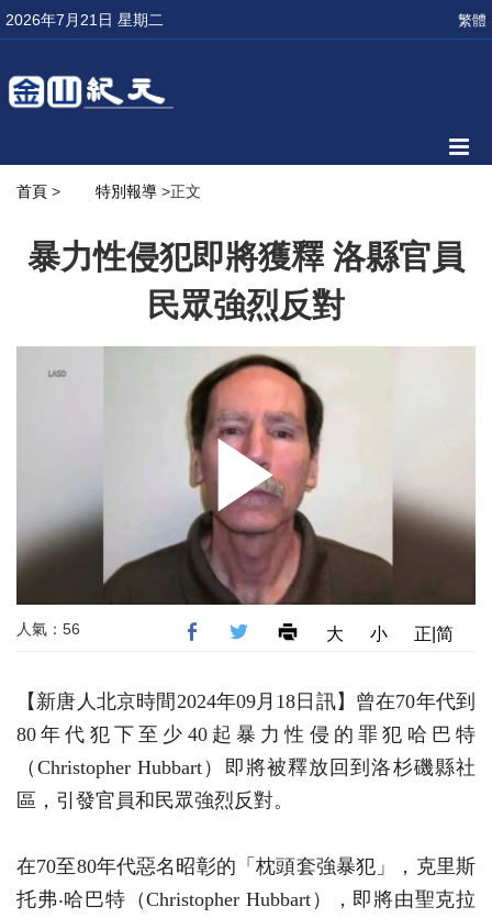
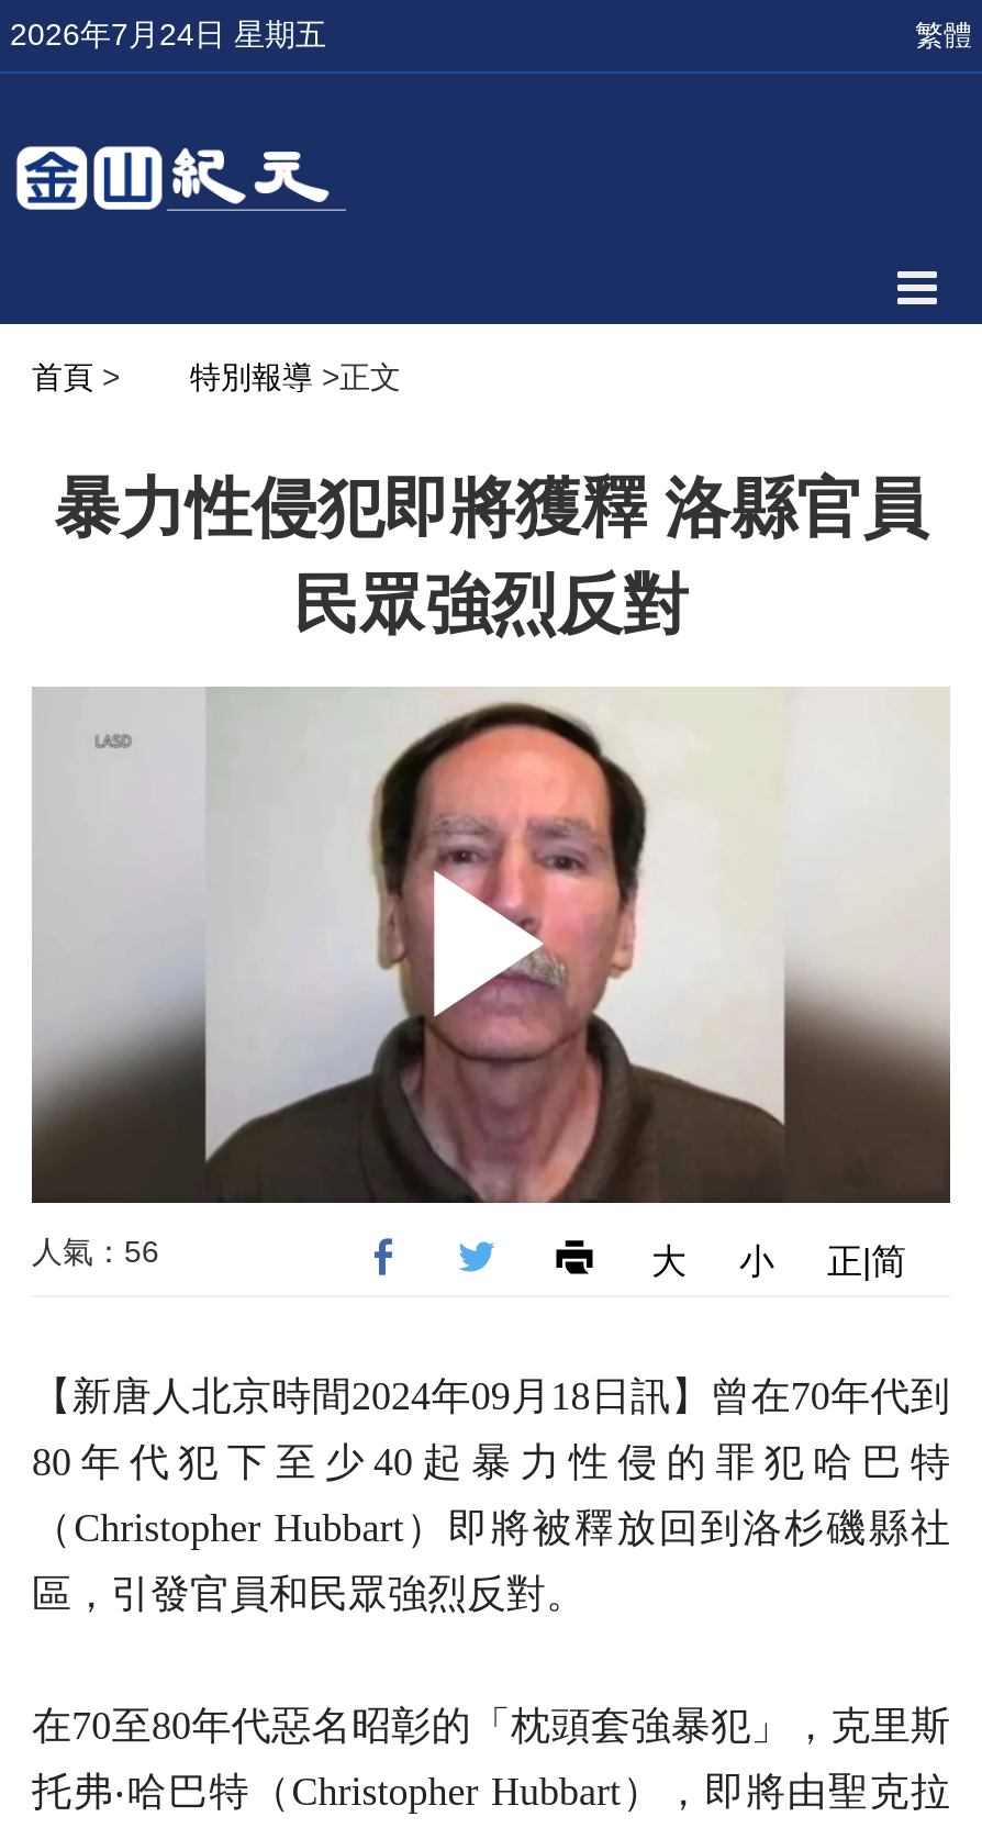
[5,11,164,29] 2026年7月21日 星期二 -> [10,16,326,52] 2026年7月24日 星期五

